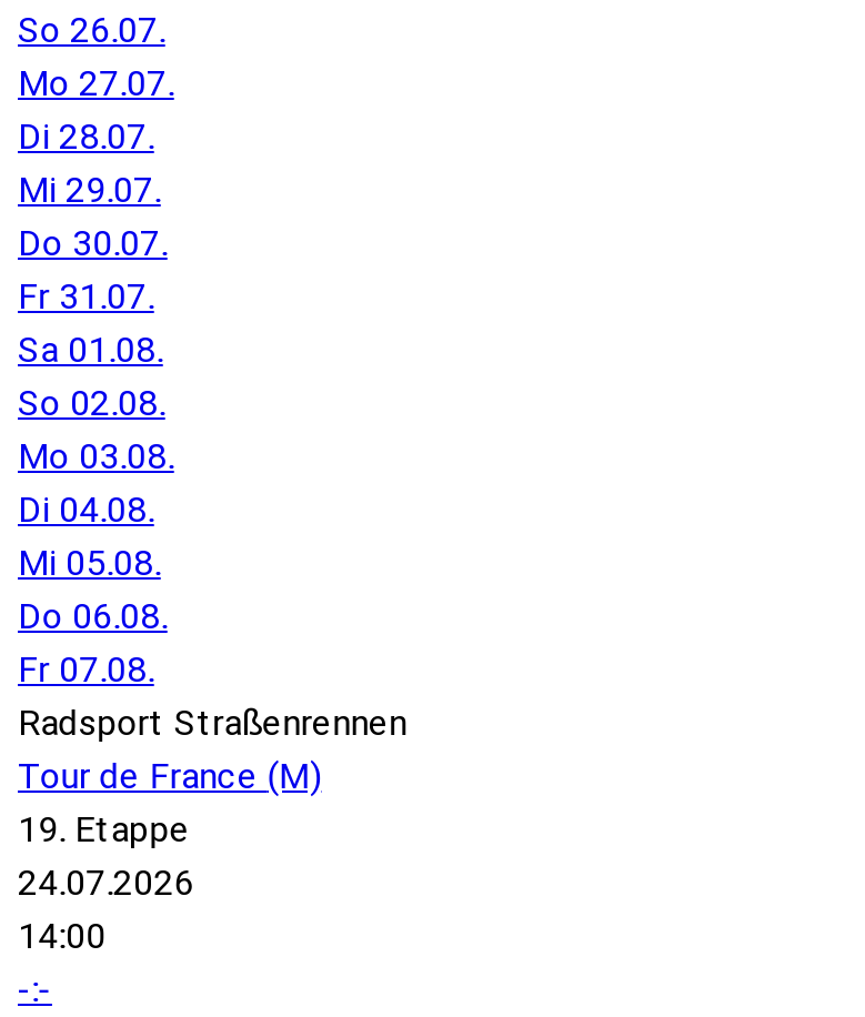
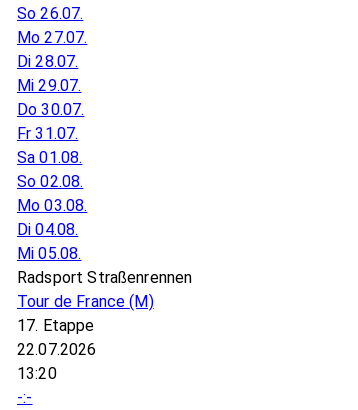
[18,595,167,691] Do 06.08. | Fr 07.08. -> none
[18,808,190,850] 19. Etappe -> [17,316,94,335] 17. Etappe
[18,862,194,904] 24.07.2026 -> [17,340,96,359] 22.07.2026
[18,915,106,957] 14:00 -> [17,364,57,383] 13:20

